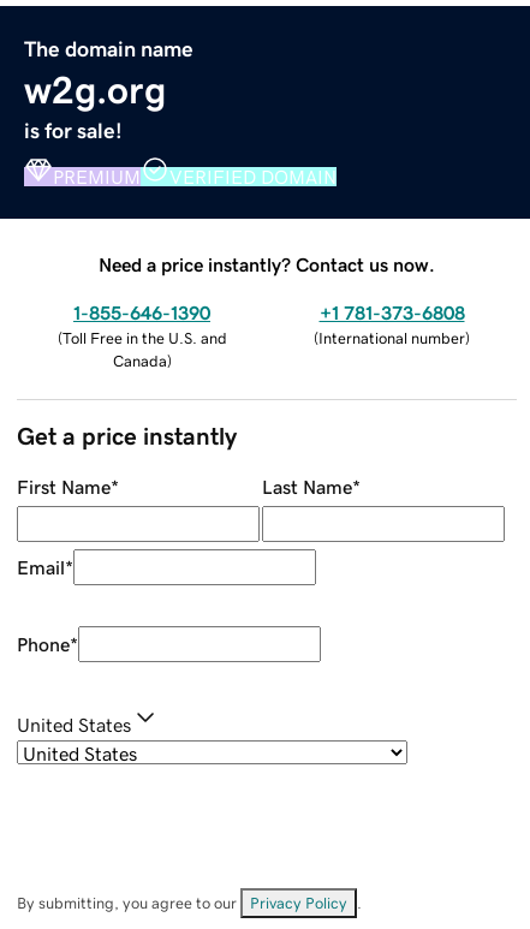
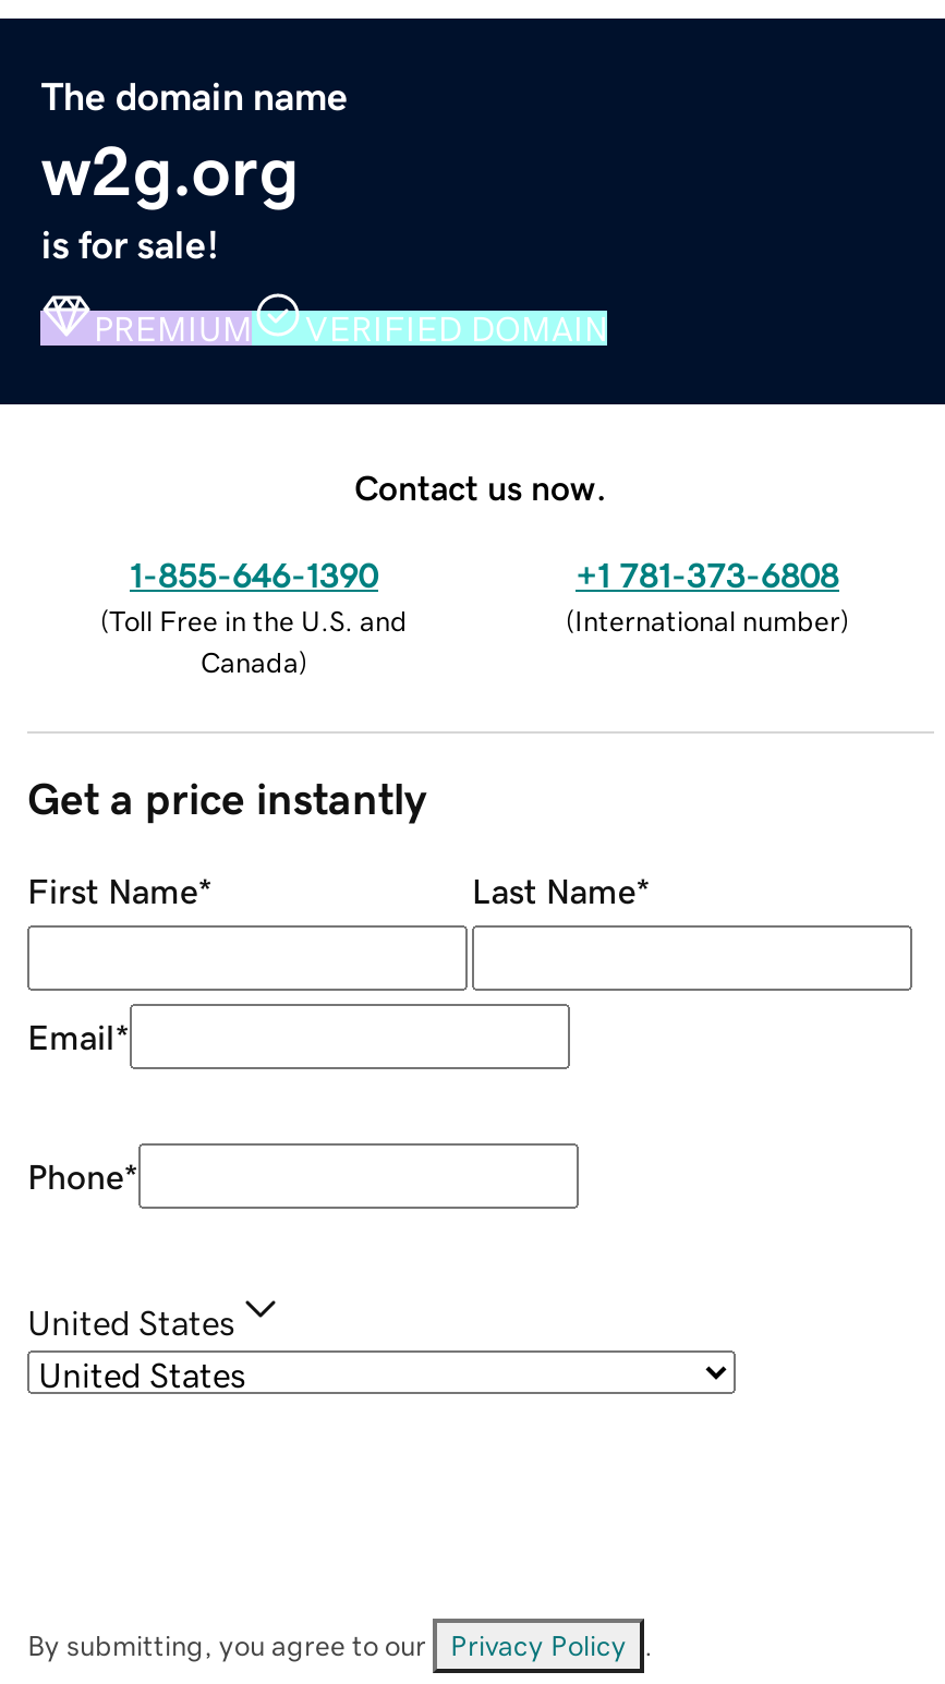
[99,254,435,274] Need a price instantly? Contact us now. -> [354,469,607,504] Contact us now.

